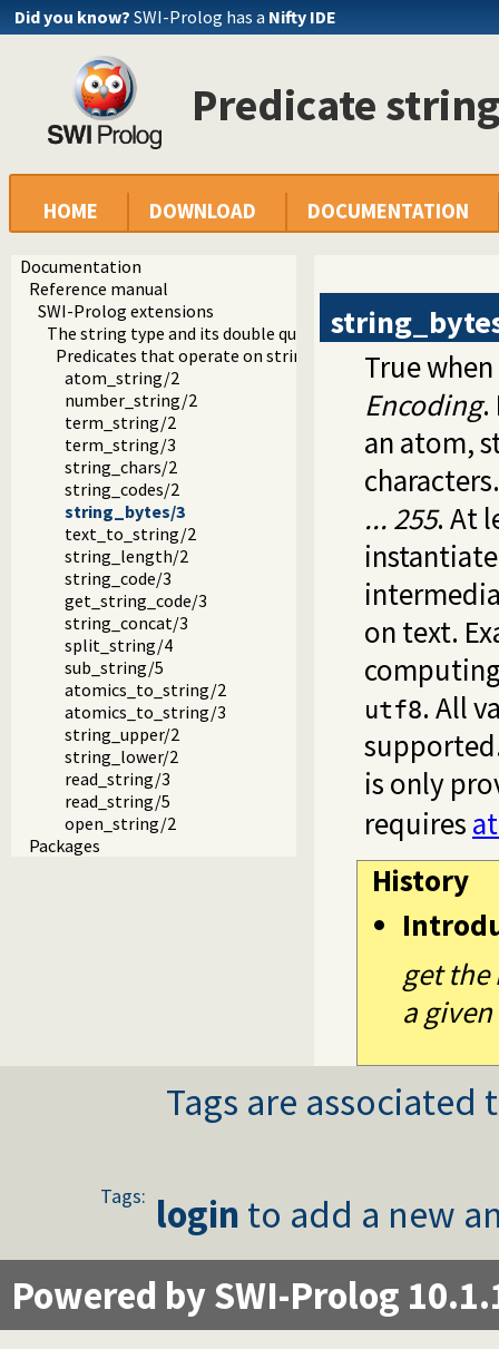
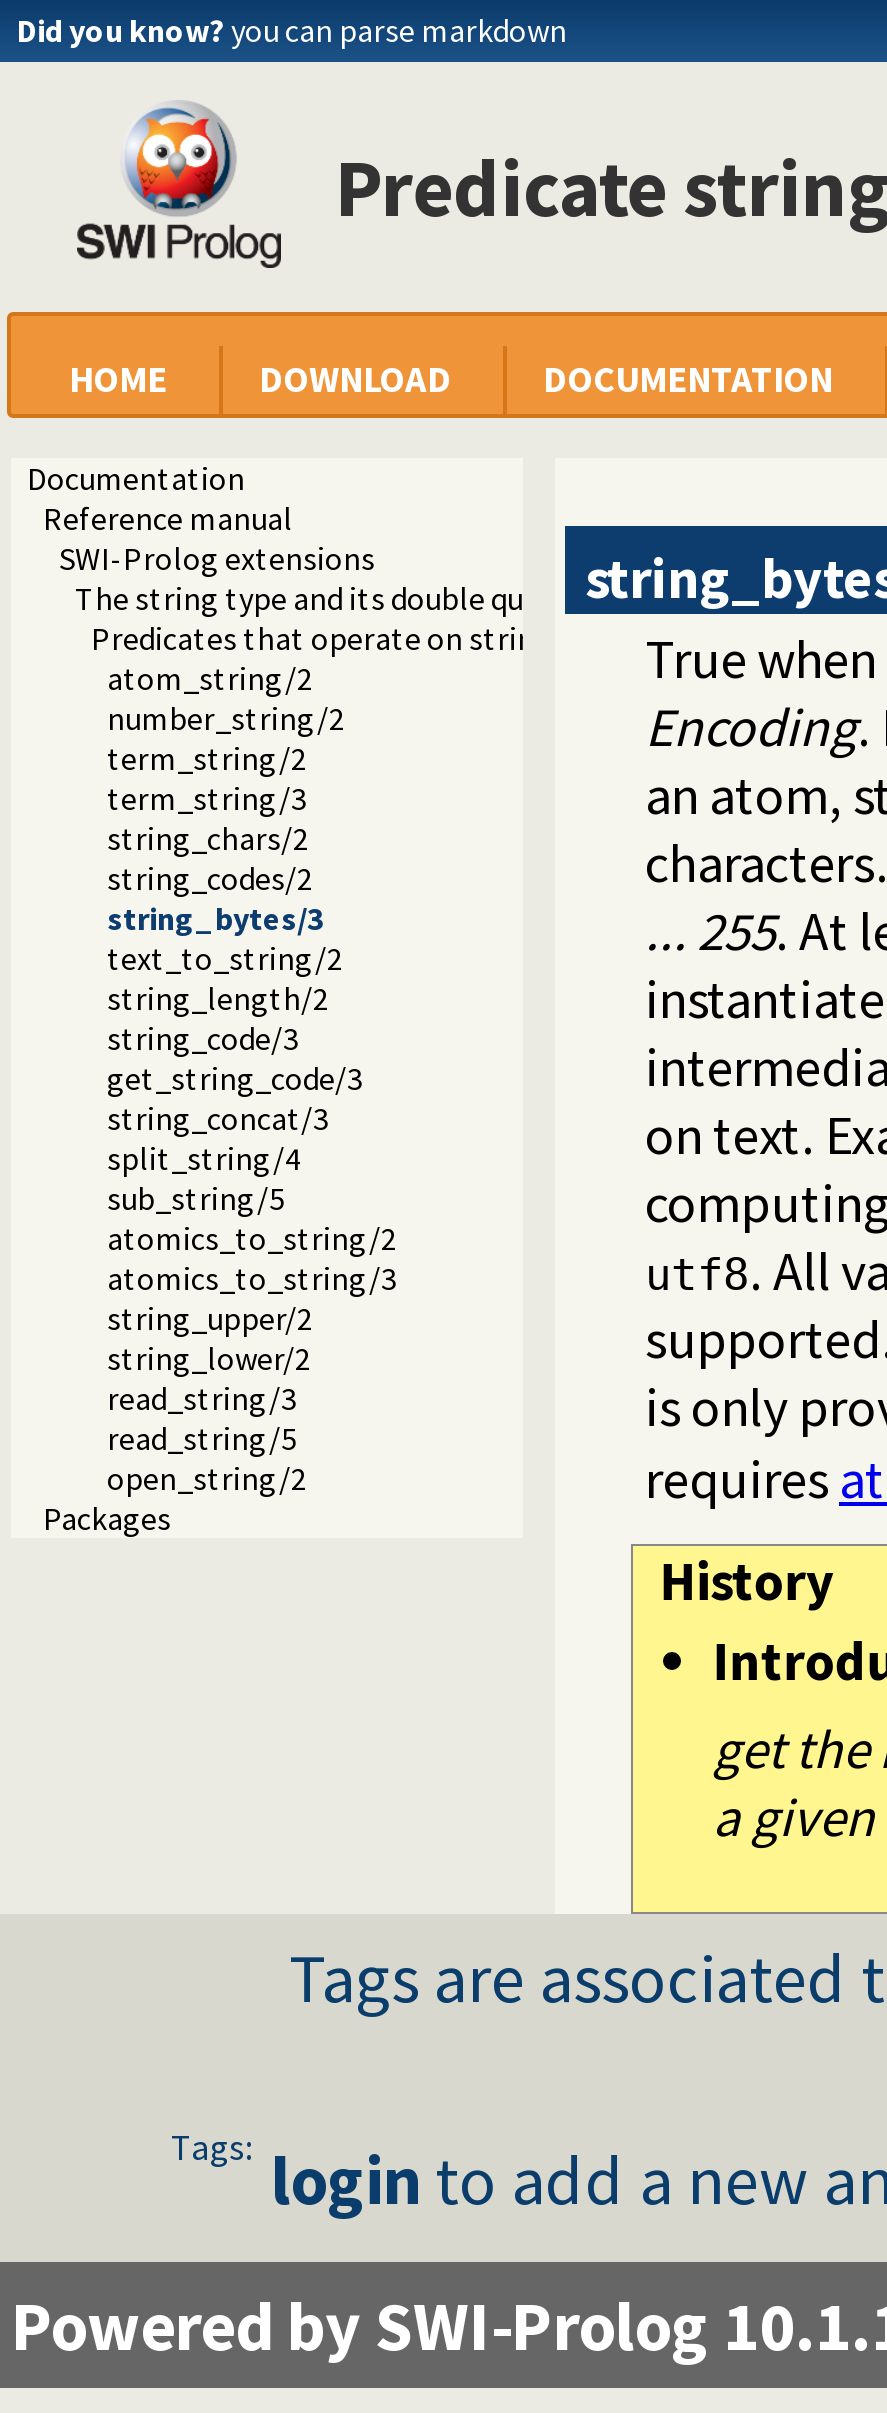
[14,6,336,28] Did you know? SWI-Prolog has a Nifty IDE -> [17,10,567,50] Did you know? you can parse markdown

